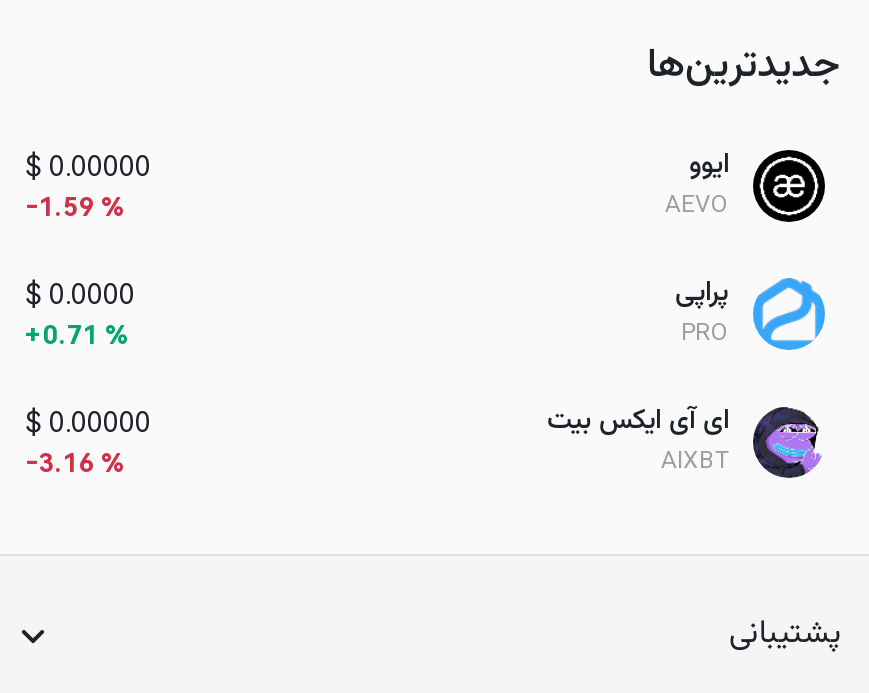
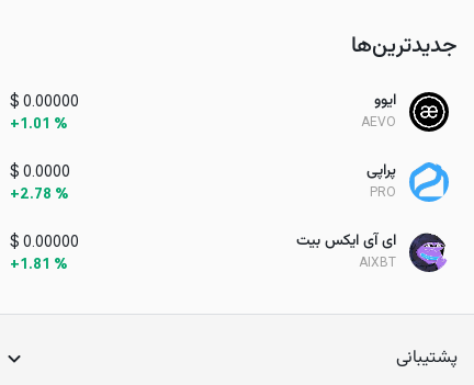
[25,192,125,222] -1.59% -> [10,115,67,132] +1.01%
[25,320,129,350] +0.71% -> [10,185,68,202] +2.78%
[25,448,125,478] -3.16% -> [10,256,67,272] +1.81%

